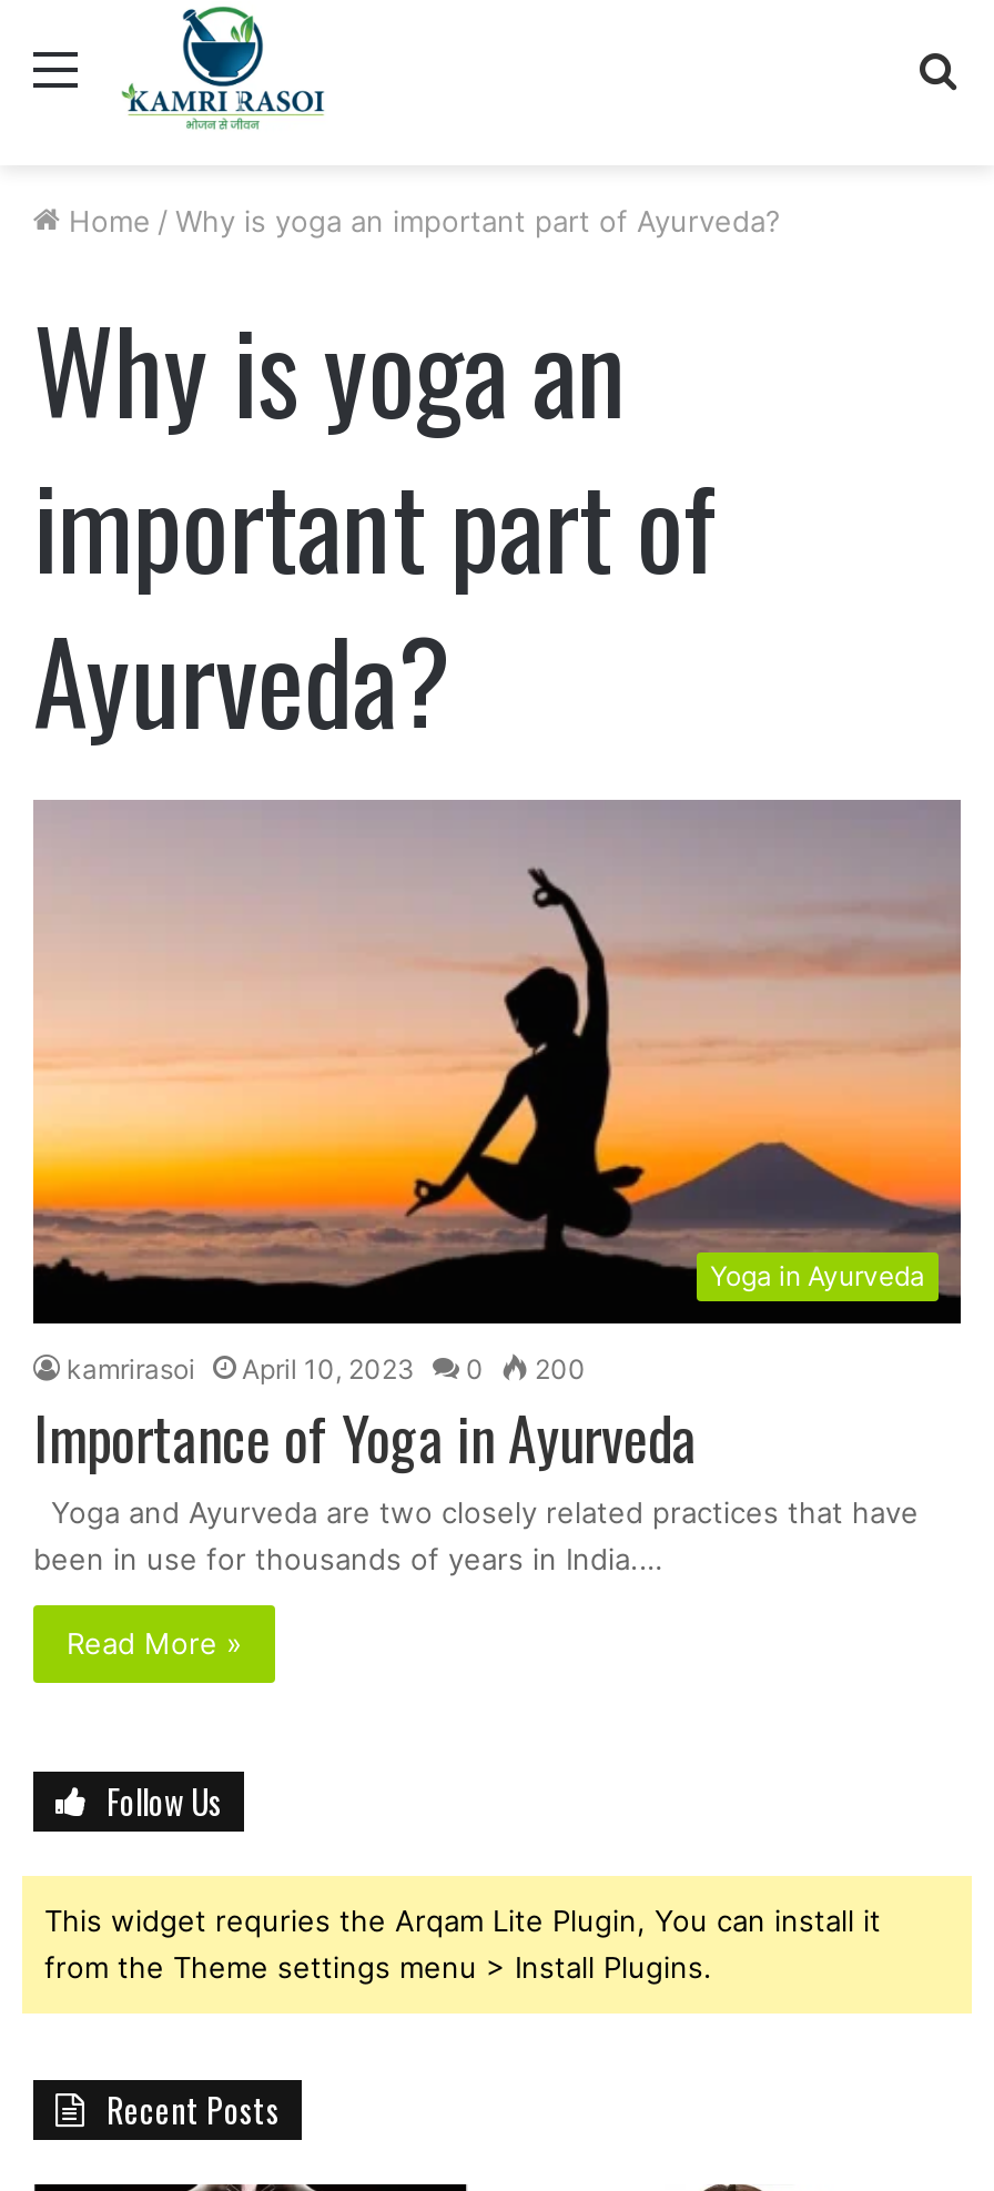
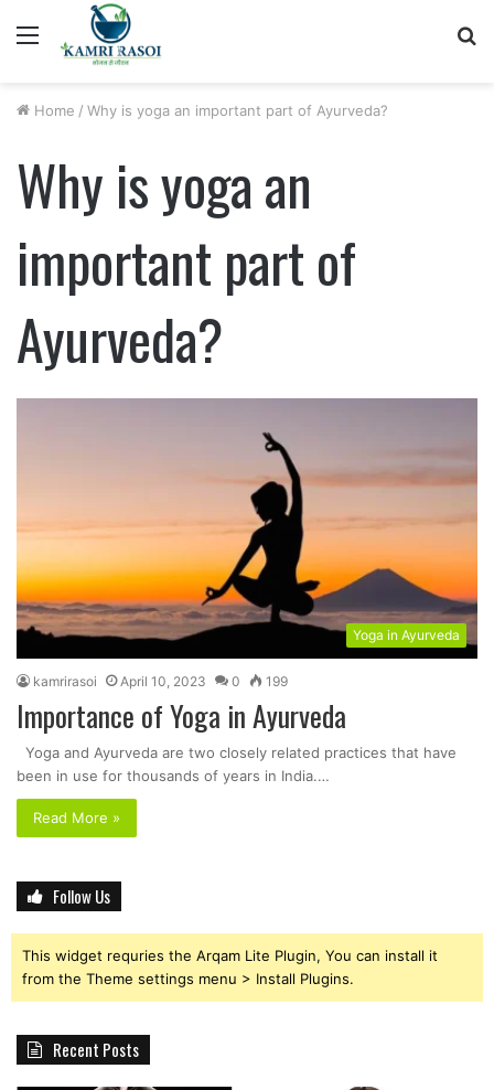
[67,1352,586,1385] kamrirasoi April 10, 2023 0 200 -> [33,673,288,689] kamrirasoi April 10, 2023 0 199

